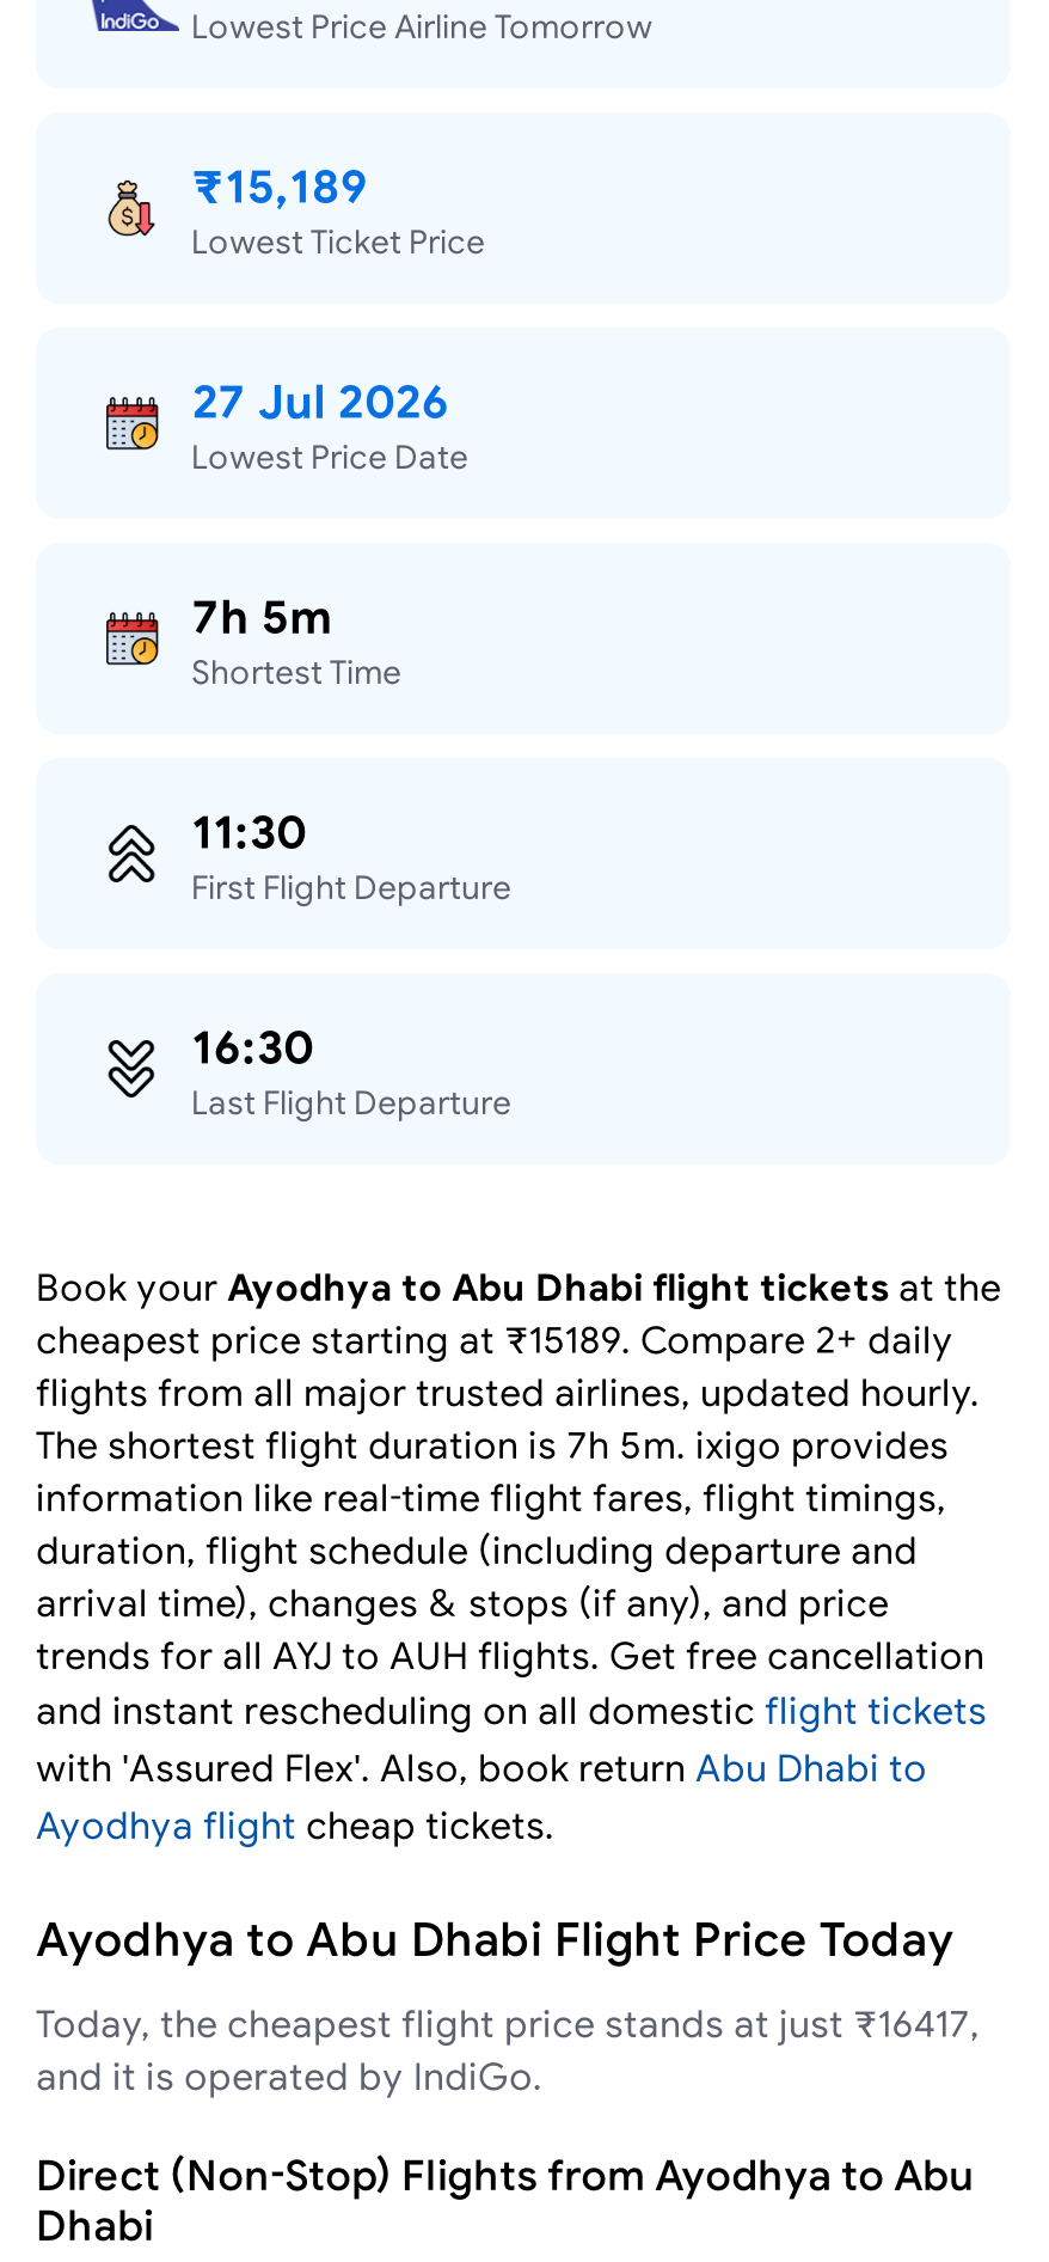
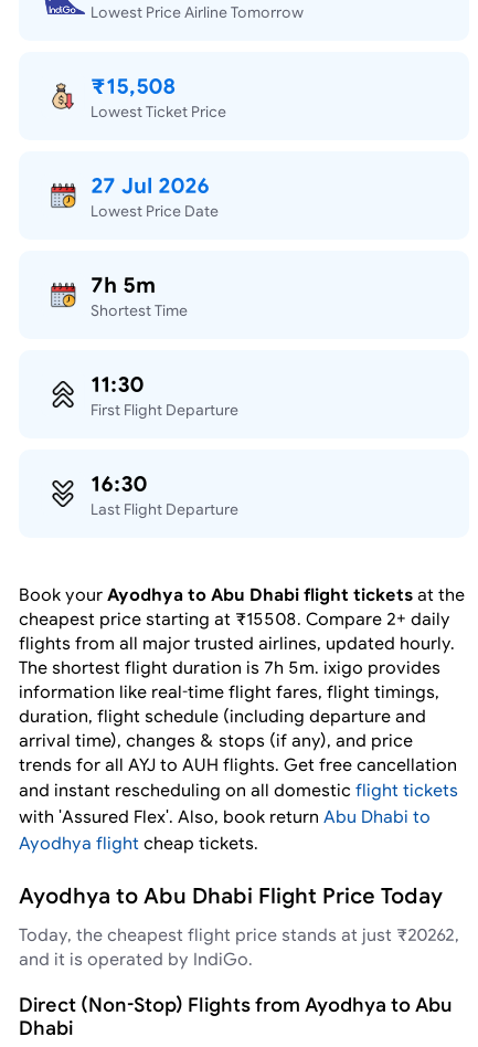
[191,157,368,212] ₹15,189 -> [91,72,177,98] ₹15,508
[36,1318,953,1361] cheapest price starting at ₹15189. Compare 2+ daily -> [19,609,450,628] cheapest price starting at ₹15508. Compare 2+ daily
[36,2001,980,2044] Today, the cheapest flight price stands at just ₹16417, -> [19,924,459,944] Today, the cheapest flight price stands at just ₹20262,

